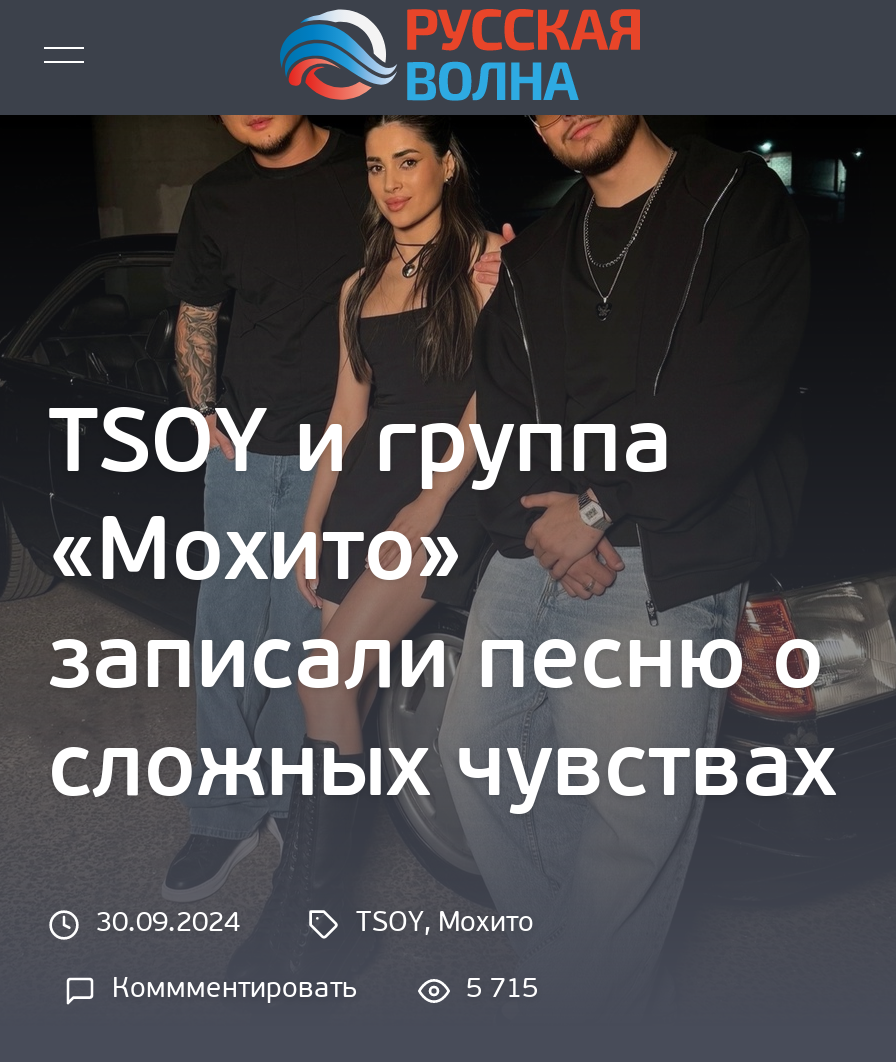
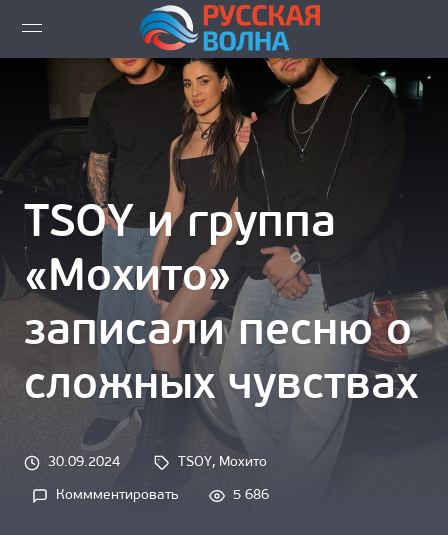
[466,976,538,1006] 5 715 -> [233,488,269,503] 5 686

